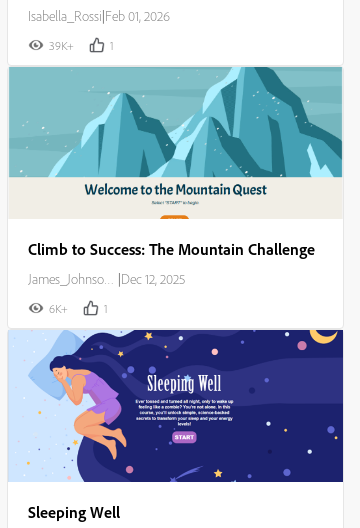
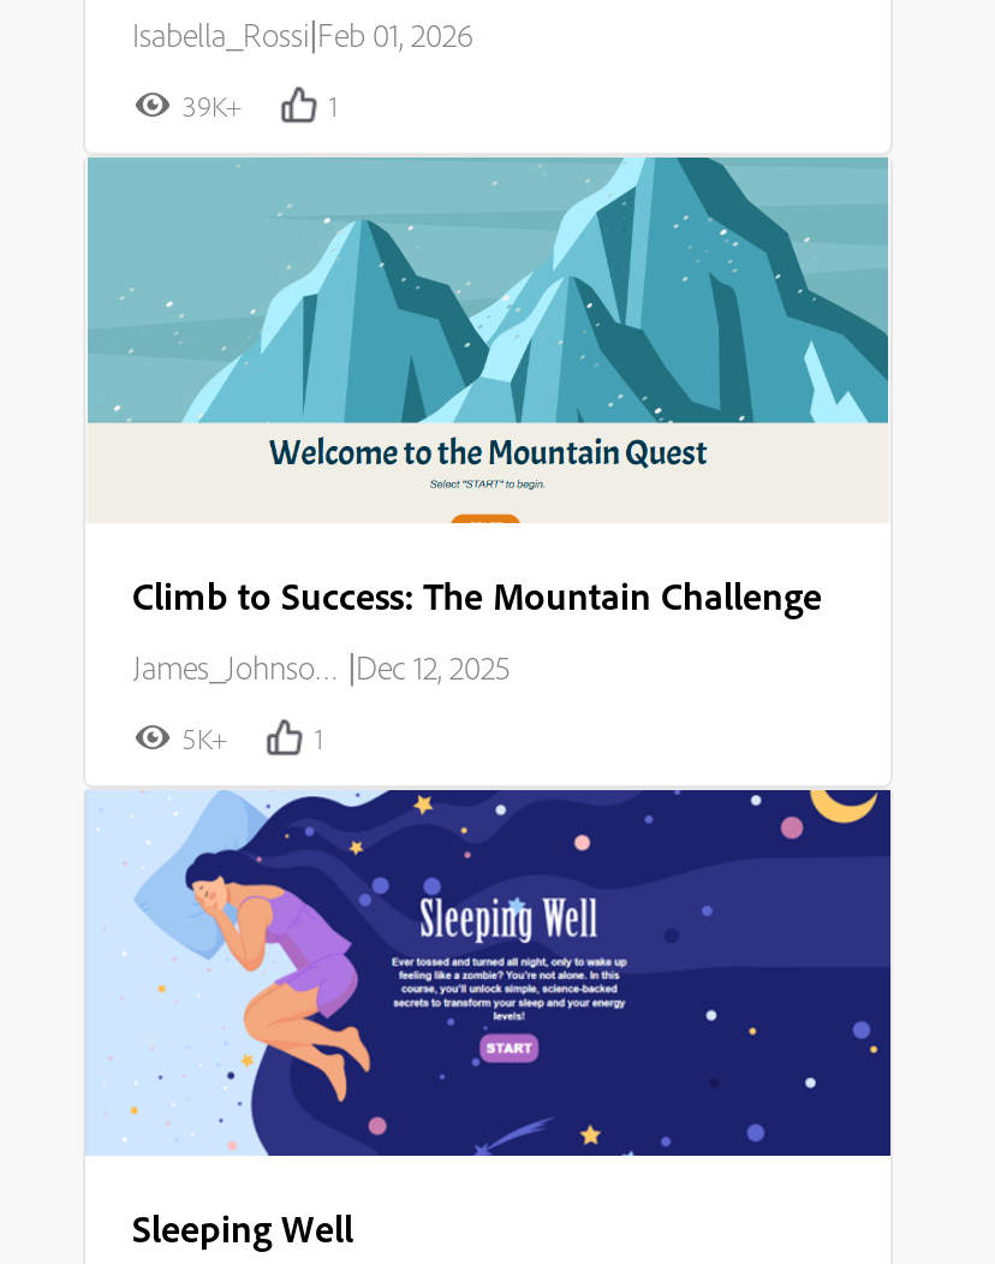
[48,301,67,316] 6K+ -> [183,720,228,756] 5K+

